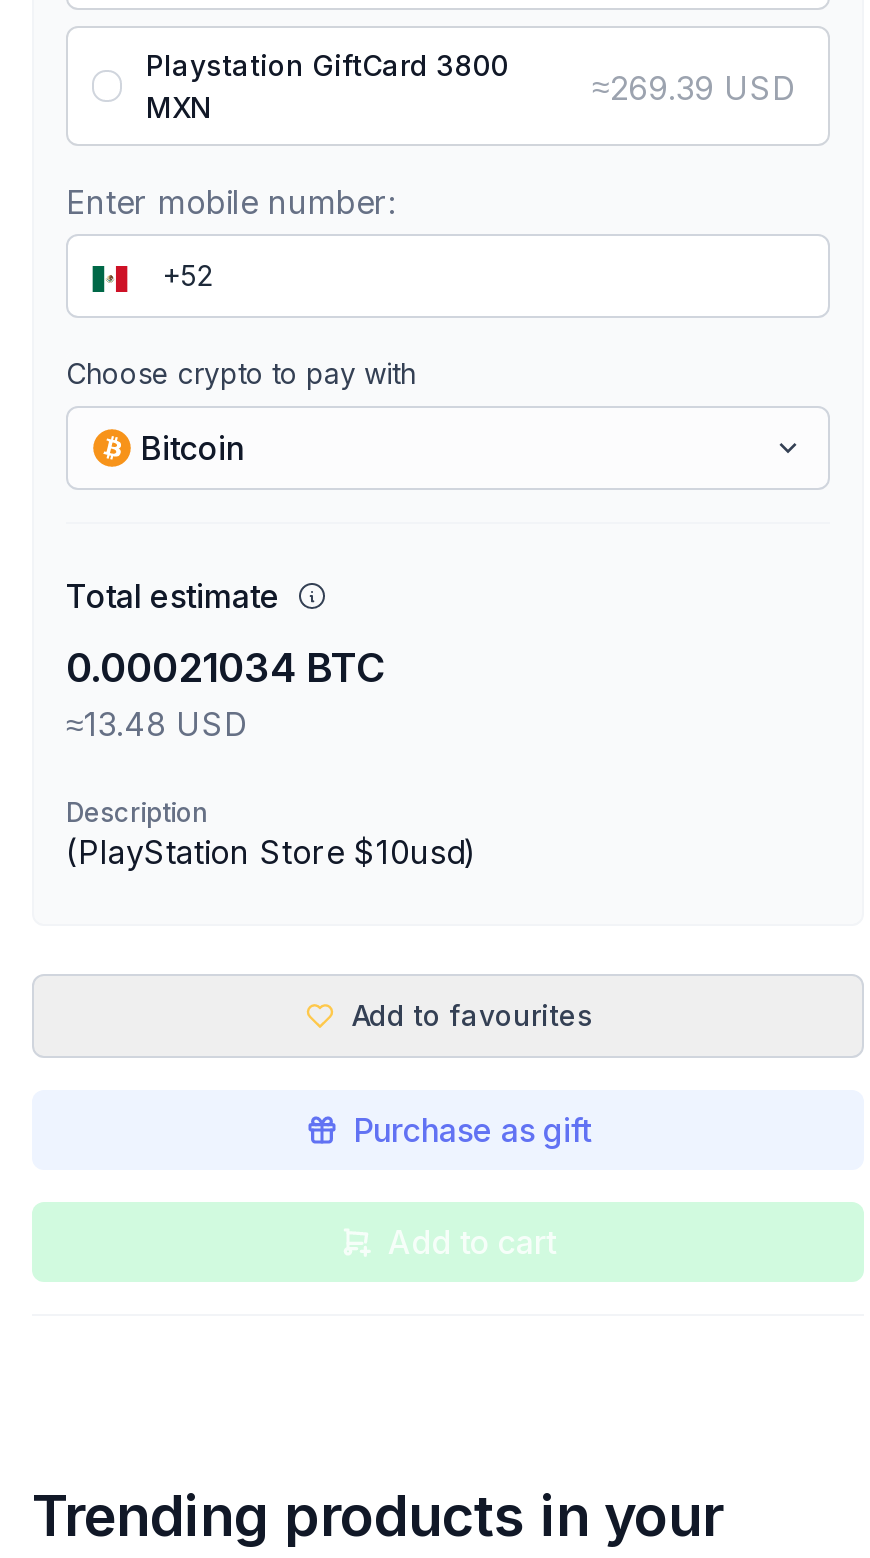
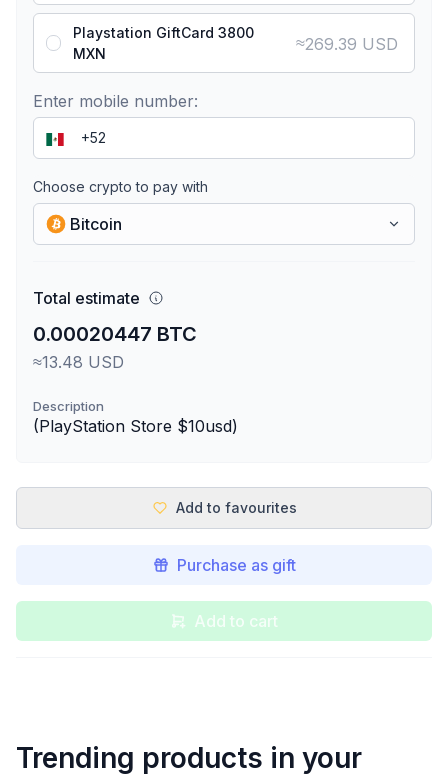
[66,644,386,692] 0.00021034 BTC -> [33,322,197,346] 0.00020447 BTC

